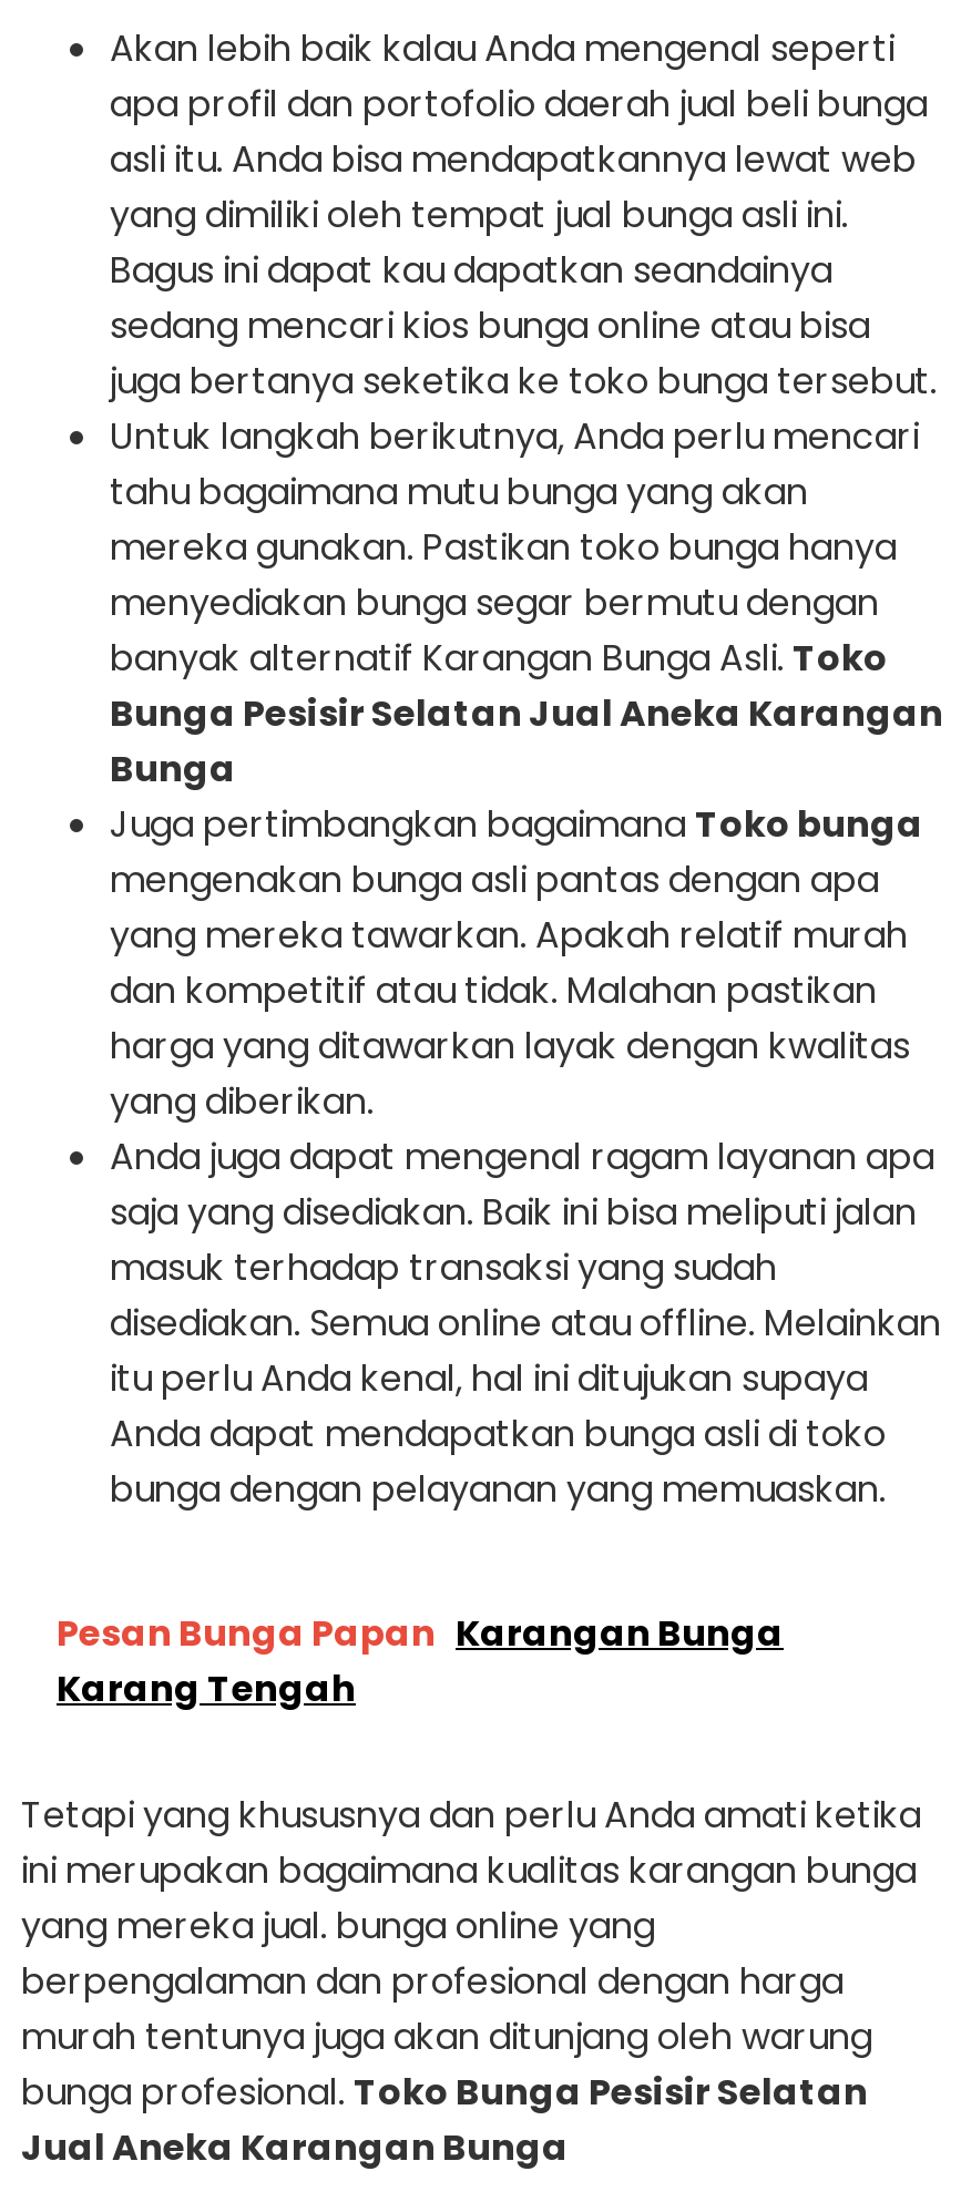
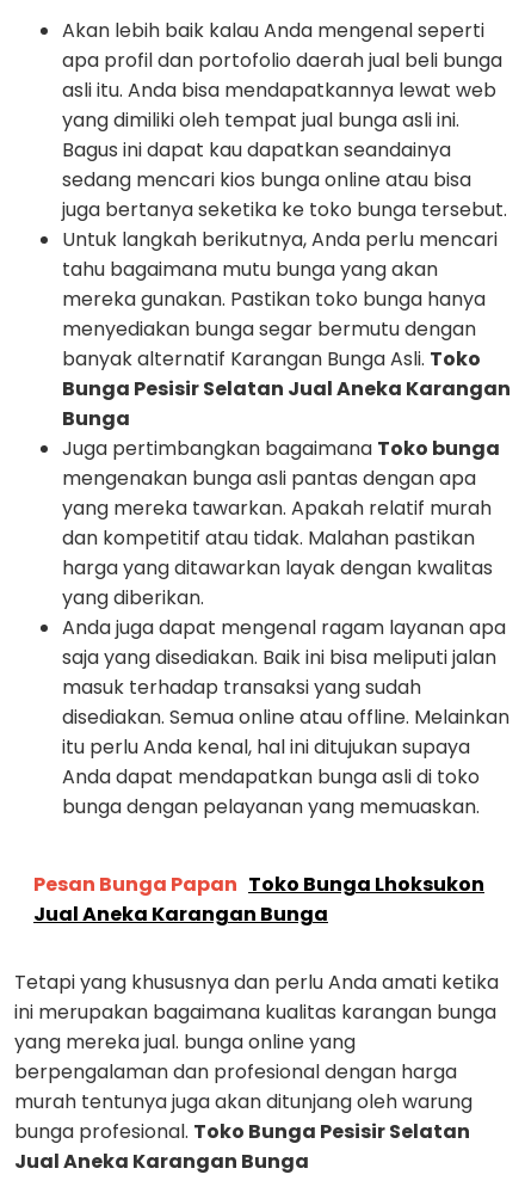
[57,1607,784,1714] Pesan Bunga Papan Karangan Bunga | Karang Tengah -> [33,870,484,928] Pesan Bunga Papan Toko Bunga Lhoksukon | Jual Aneka Karangan Bunga

